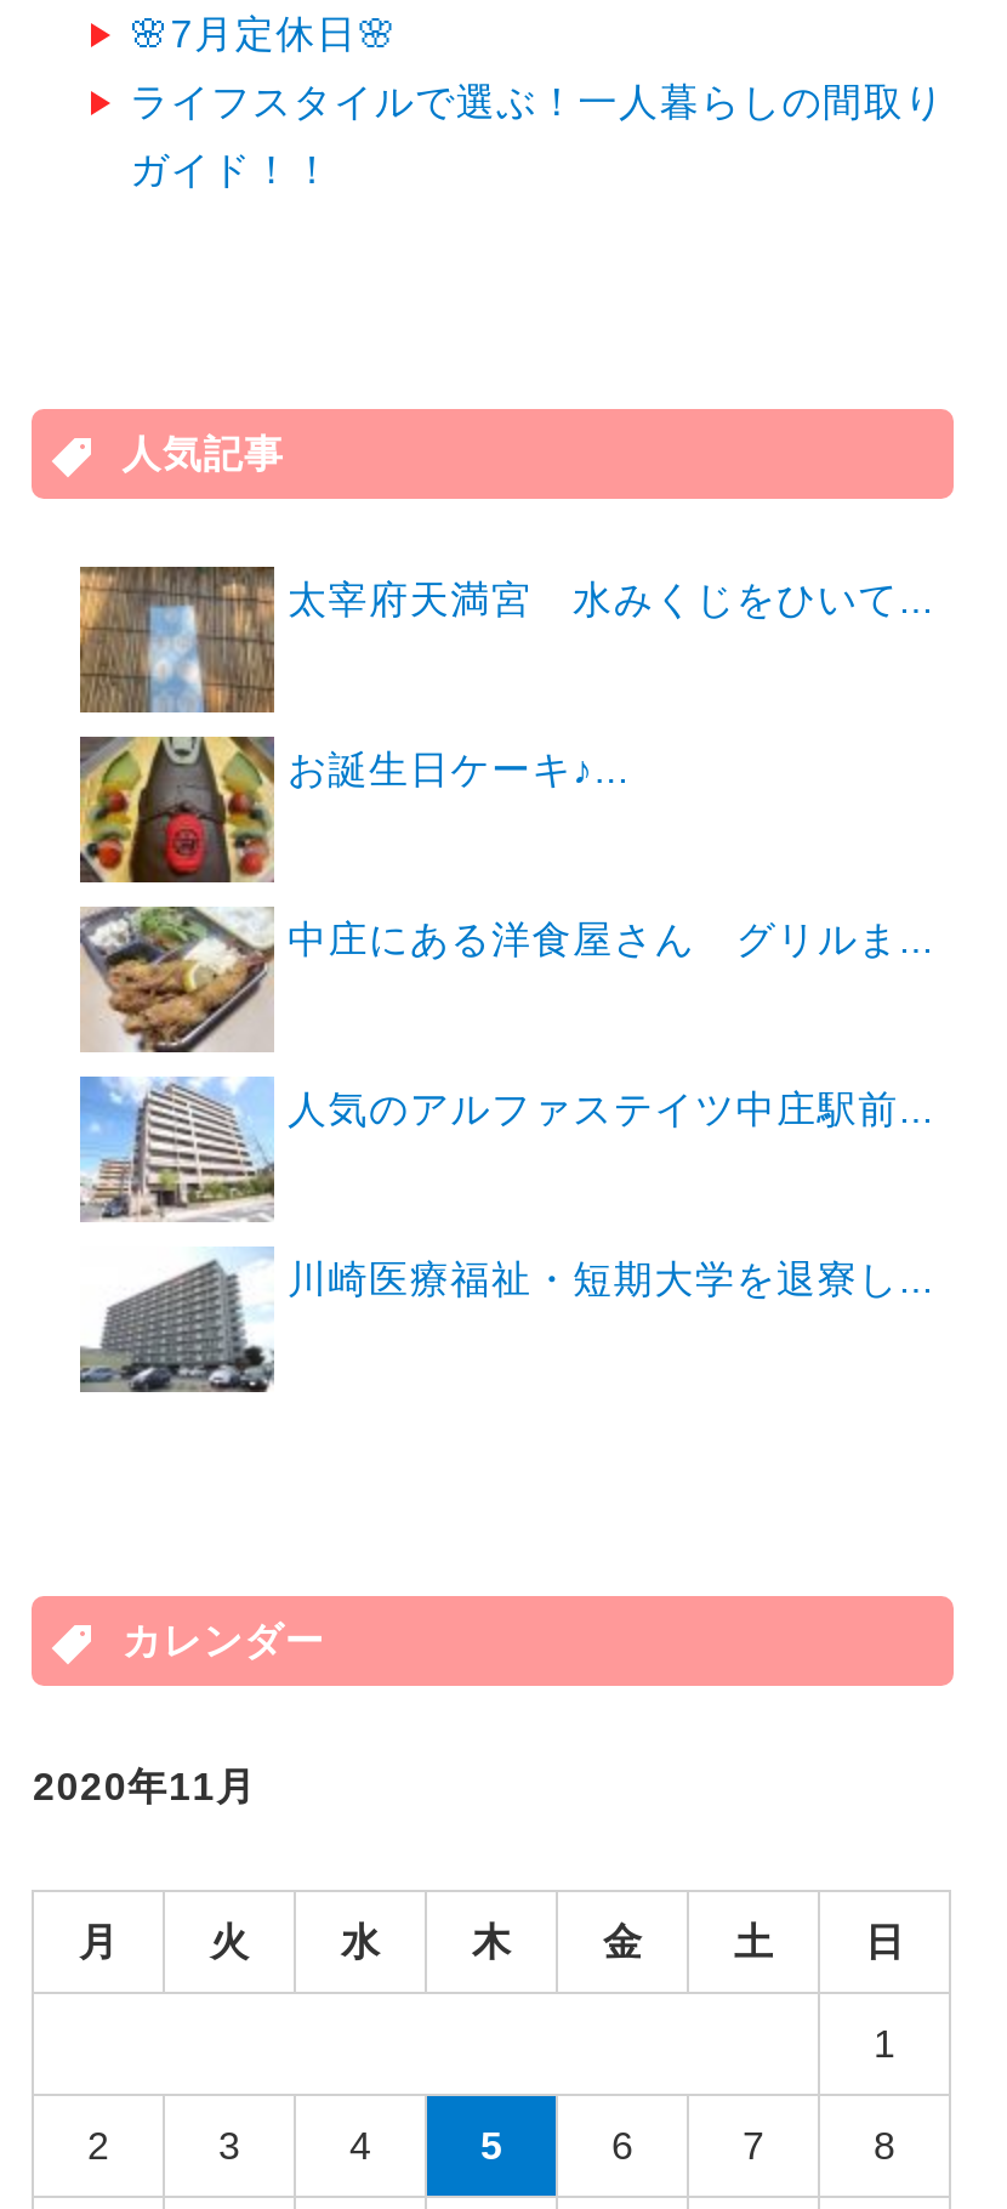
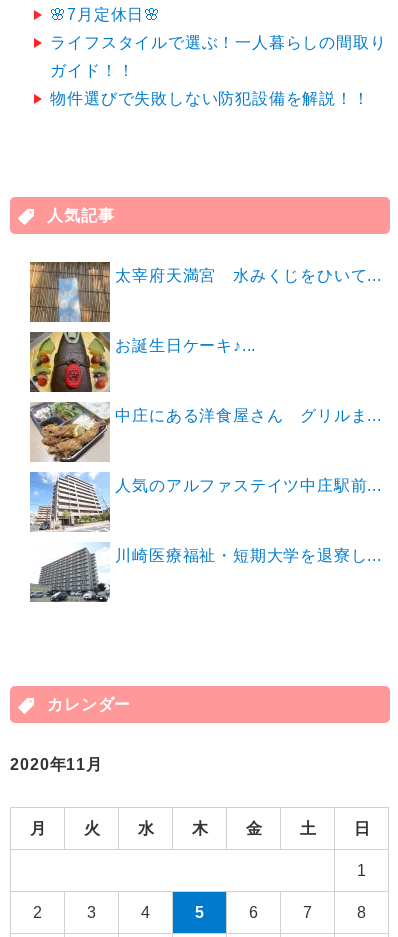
none -> [50,90,370,107] 物件選びで失敗しない防犯設備を解説！！

